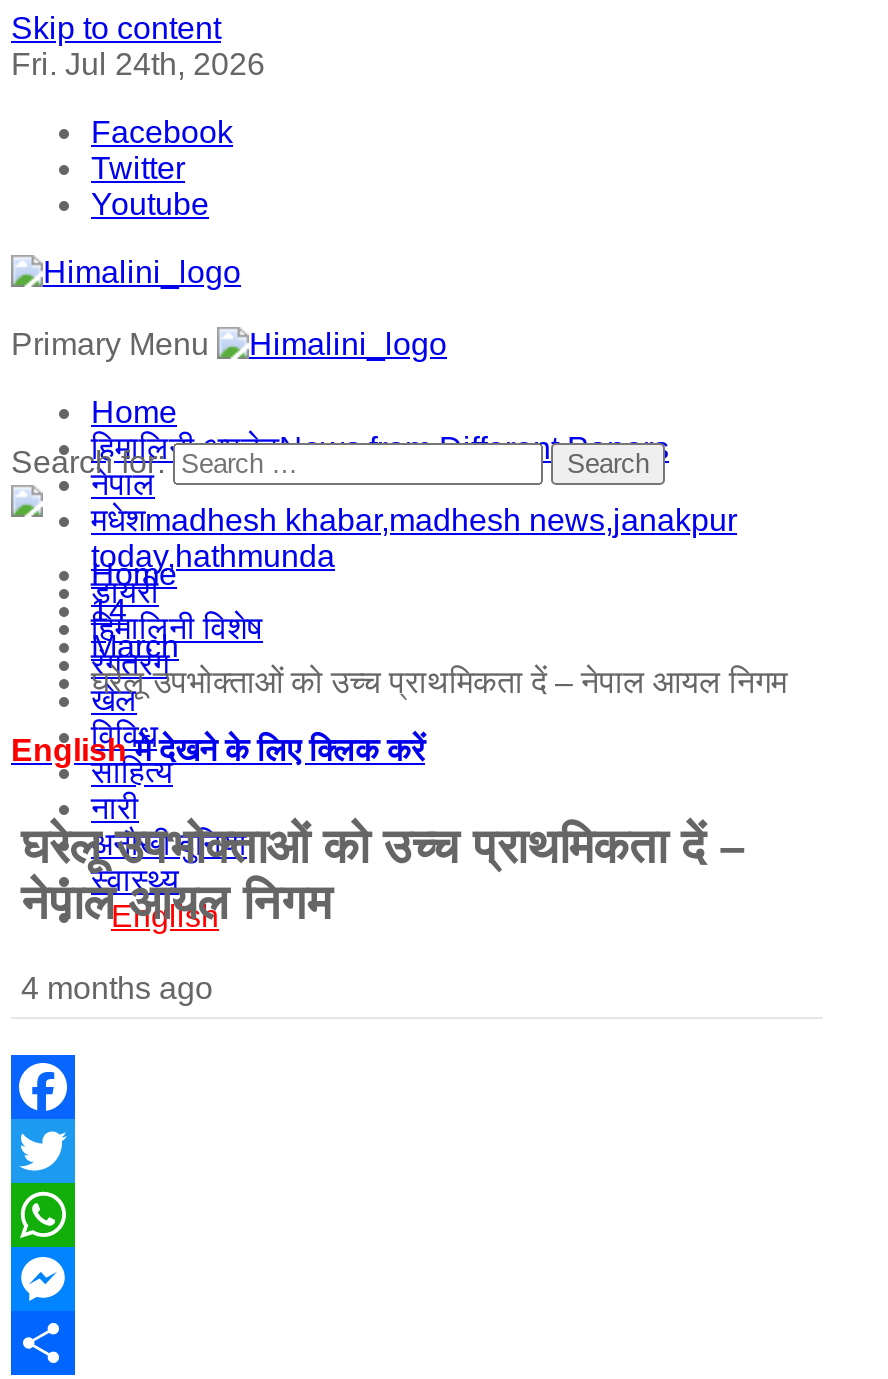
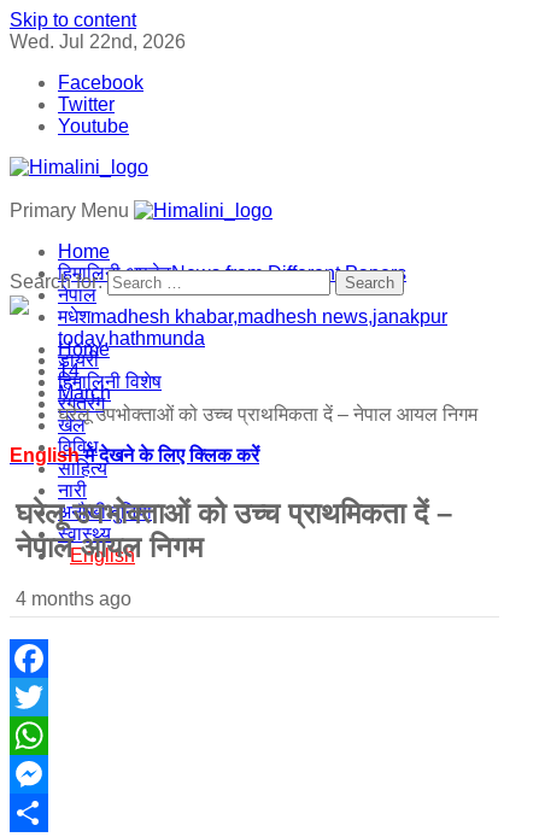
[11,47,265,81] Fri. Jul 24th, 2026 -> [10,31,186,52] Wed. Jul 22nd, 2026

